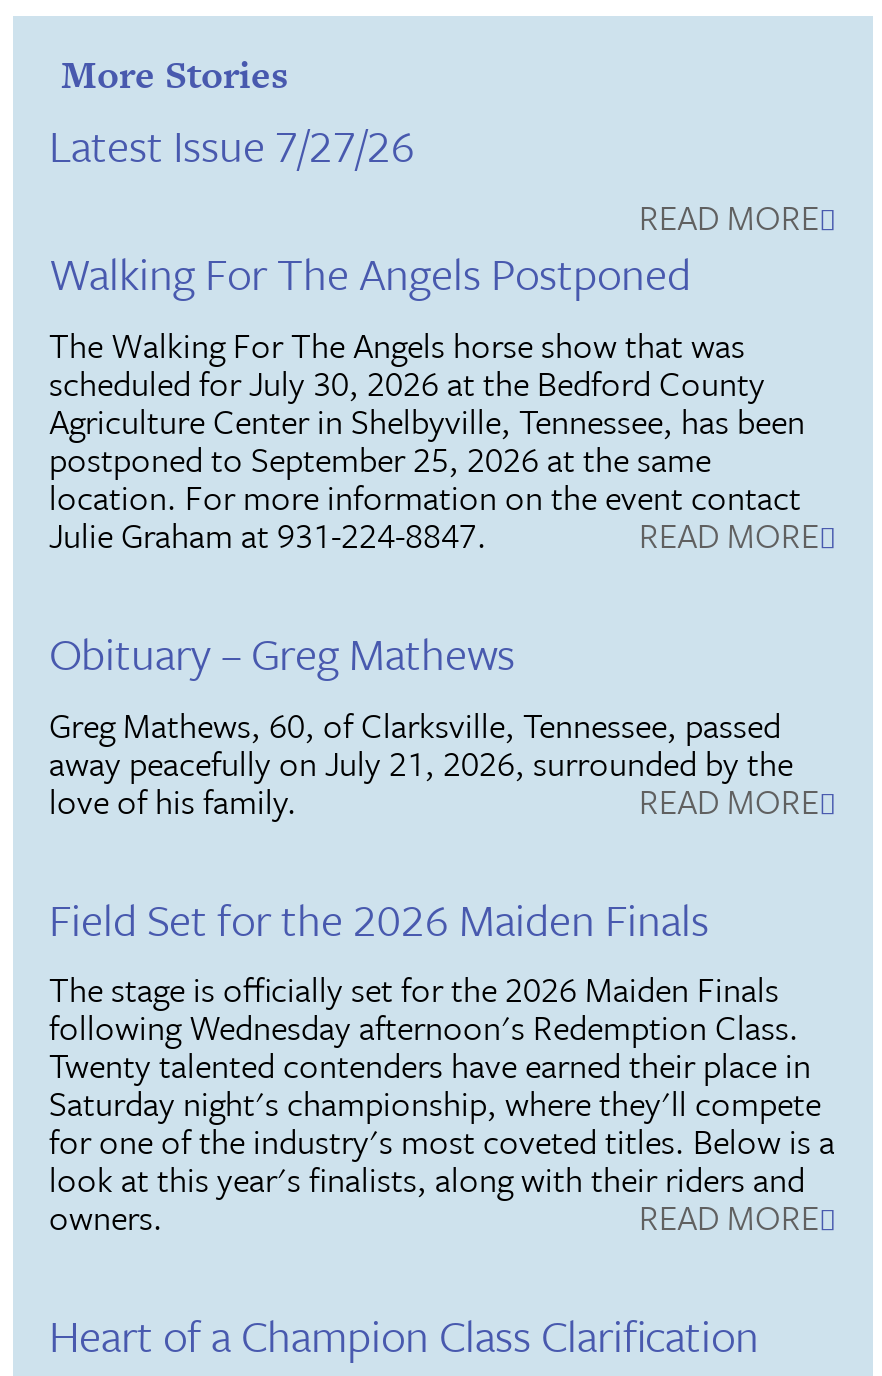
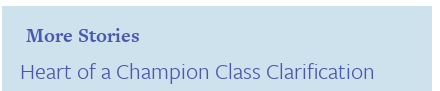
[49,114,835,1242] Latest Issue 7/27/26 | READ MORE | Walking For The Angels Postponed | The Walking For The Angels horse show that was | scheduled for July 30, 2026 at the Bedford County | Agriculture Center in Shelbyville, Tennessee, has been | postponed to September 25, 2026 at the same | location. For more information on the event contact | Julie Graham at 931-224-8847. | READ MORE | Obituary – Greg Mathews | Greg Mathews, 60, of Clarksville, Tennessee, passed | away peacefully on July 21, 2026, surrounded by the | love of his family. | READ MORE | Field Set for the 2026 Maiden Finals | The stage is officially set for the 2026 Maiden Finals | following Wednesday afternoon's Redemption Class. | Twenty talented contenders have earned their place in | Saturday night's championship, where they'll compete | for one of the industry's most coveted titles. Below is a | look at this year's finalists, along with their riders and | owners. | READ MORE -> none

